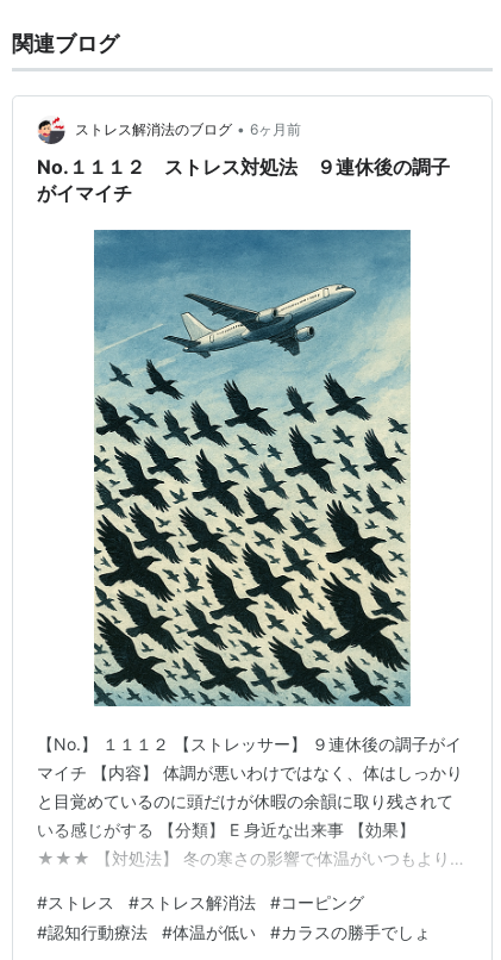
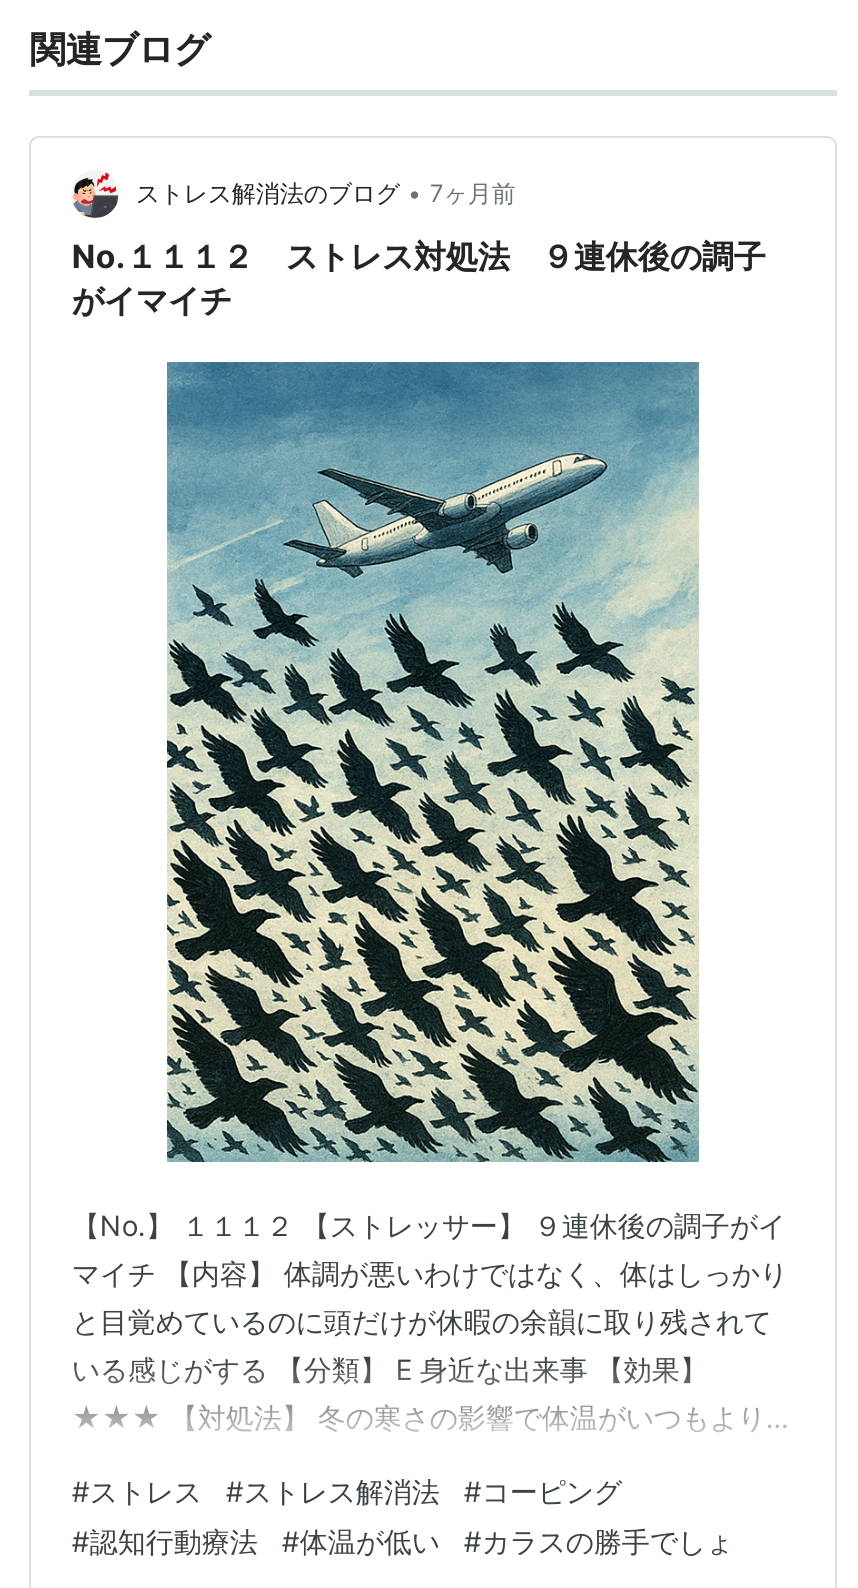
[75,120,302,139] ストレス解消法のブログ • 6ヶ月前 -> [136,177,516,209] ストレス解消法のブログ • 7ヶ月前

